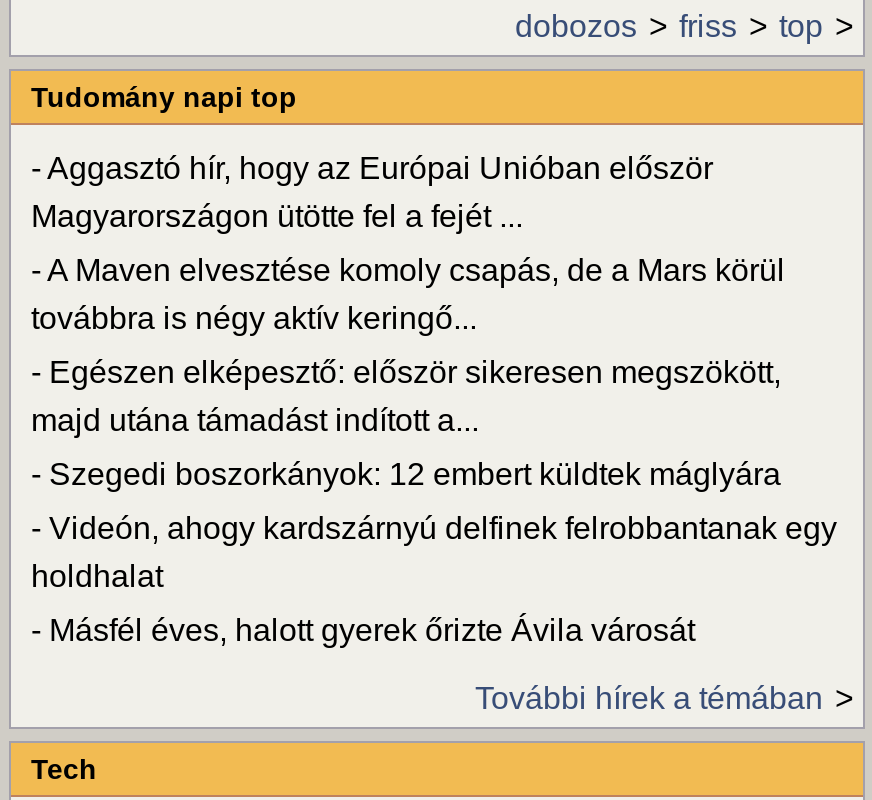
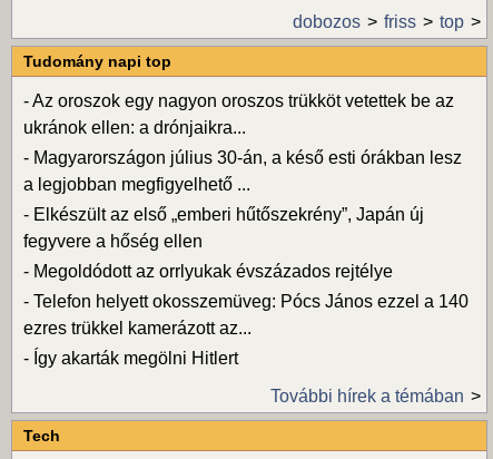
[31,151,713,233] - Aggasztó hír, hogy az Európai Unióban először | Magyarországon ütötte fel a fejét ... -> [23,91,454,137] - Az oroszok egy nagyon oroszos trükköt vetettek be az | ukránok ellen: a drónjaikra...
[31,253,785,335] - A Maven elvesztése komoly csapás, de a Mars körül | továbbra is négy aktív keringő... -> [23,148,462,194] - Magyarországon július 30-án, a késő esti órákban lesz | a legjobban megfigyelhető ...
[31,355,781,437] - Egészen elképesztő: először sikeresen megszökött, | majd utána támadást indított a... -> [23,205,424,251] - Elkészült az első „emberi hűtőszekrény”, Japán új | fegyvere a hőség ellen
[31,457,781,491] - Szegedi boszorkányok: 12 embert küldtek máglyára -> [23,262,393,281] - Megoldódott az orrlyukak évszázados rejtélye
[31,511,837,593] - Videón, ahogy kardszárnyú delfinek felrobbantanak egy | holdhalat -> [23,292,469,338] - Telefon helyett okosszemüveg: Pócs János ezzel a 140 | ezres trükkel kamerázott az...
[31,613,695,647] - Másfél éves, halott gyerek őrizte Ávila városát -> [23,349,238,368] - Így akarták megölni Hitlert

